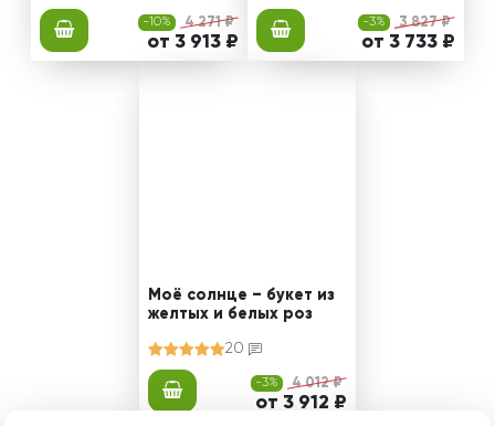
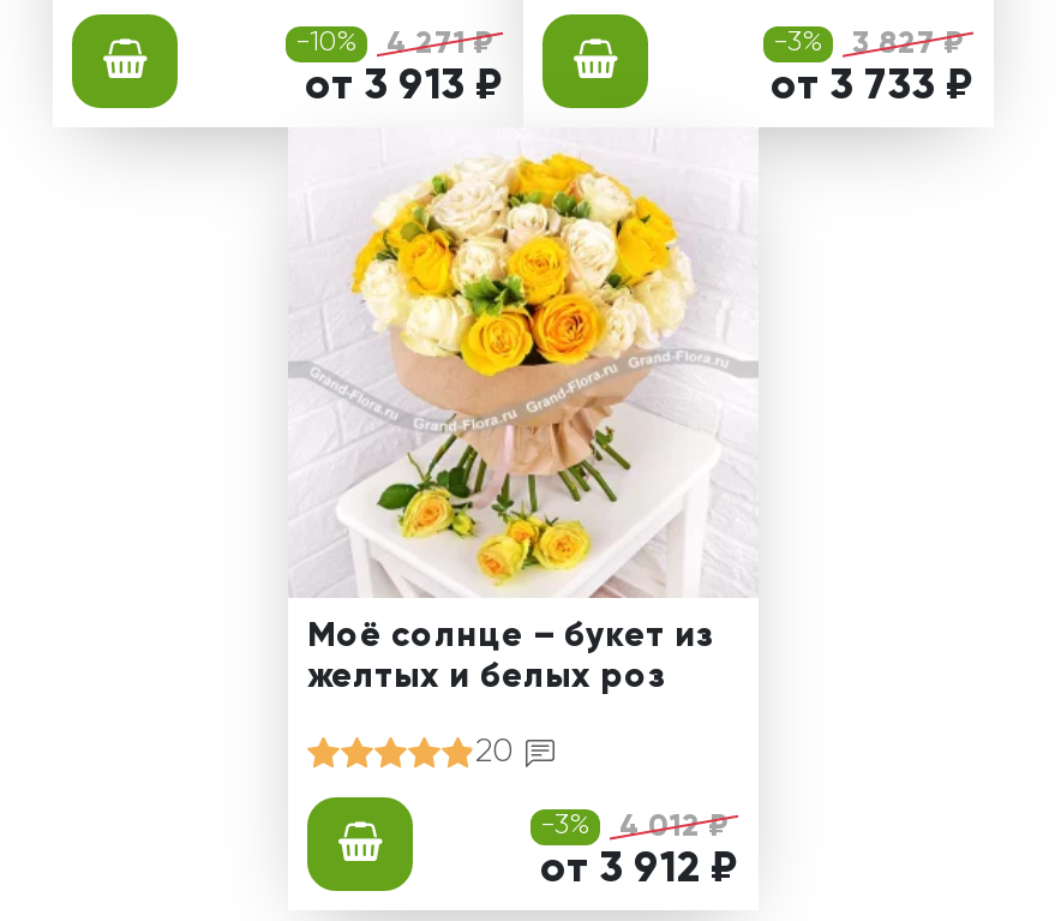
none -> [288,151,756,600] [image]

